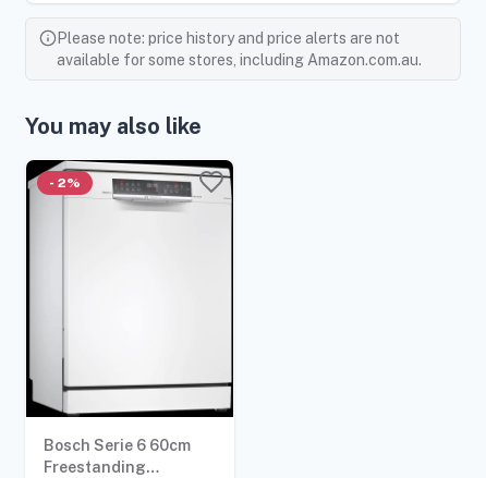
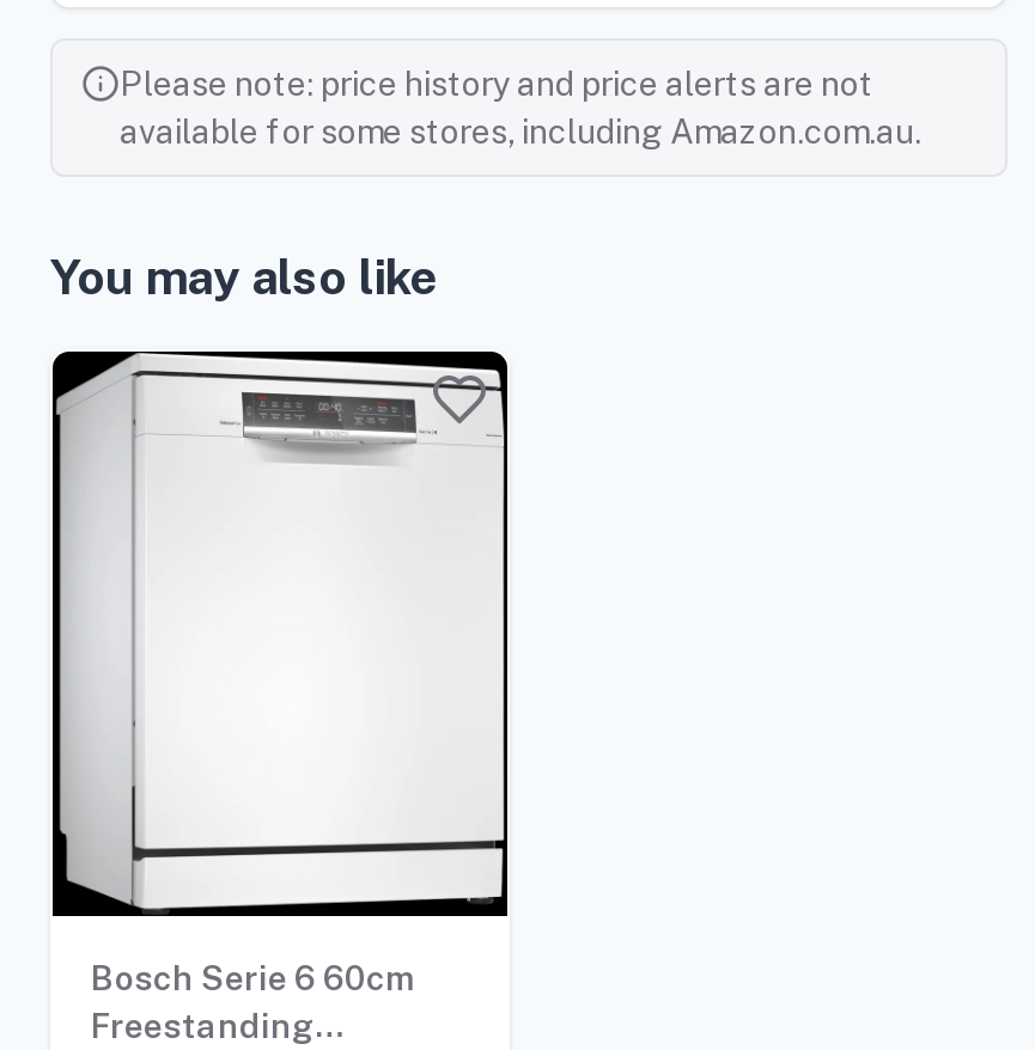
[49,176,81,191] - 2% -> none

